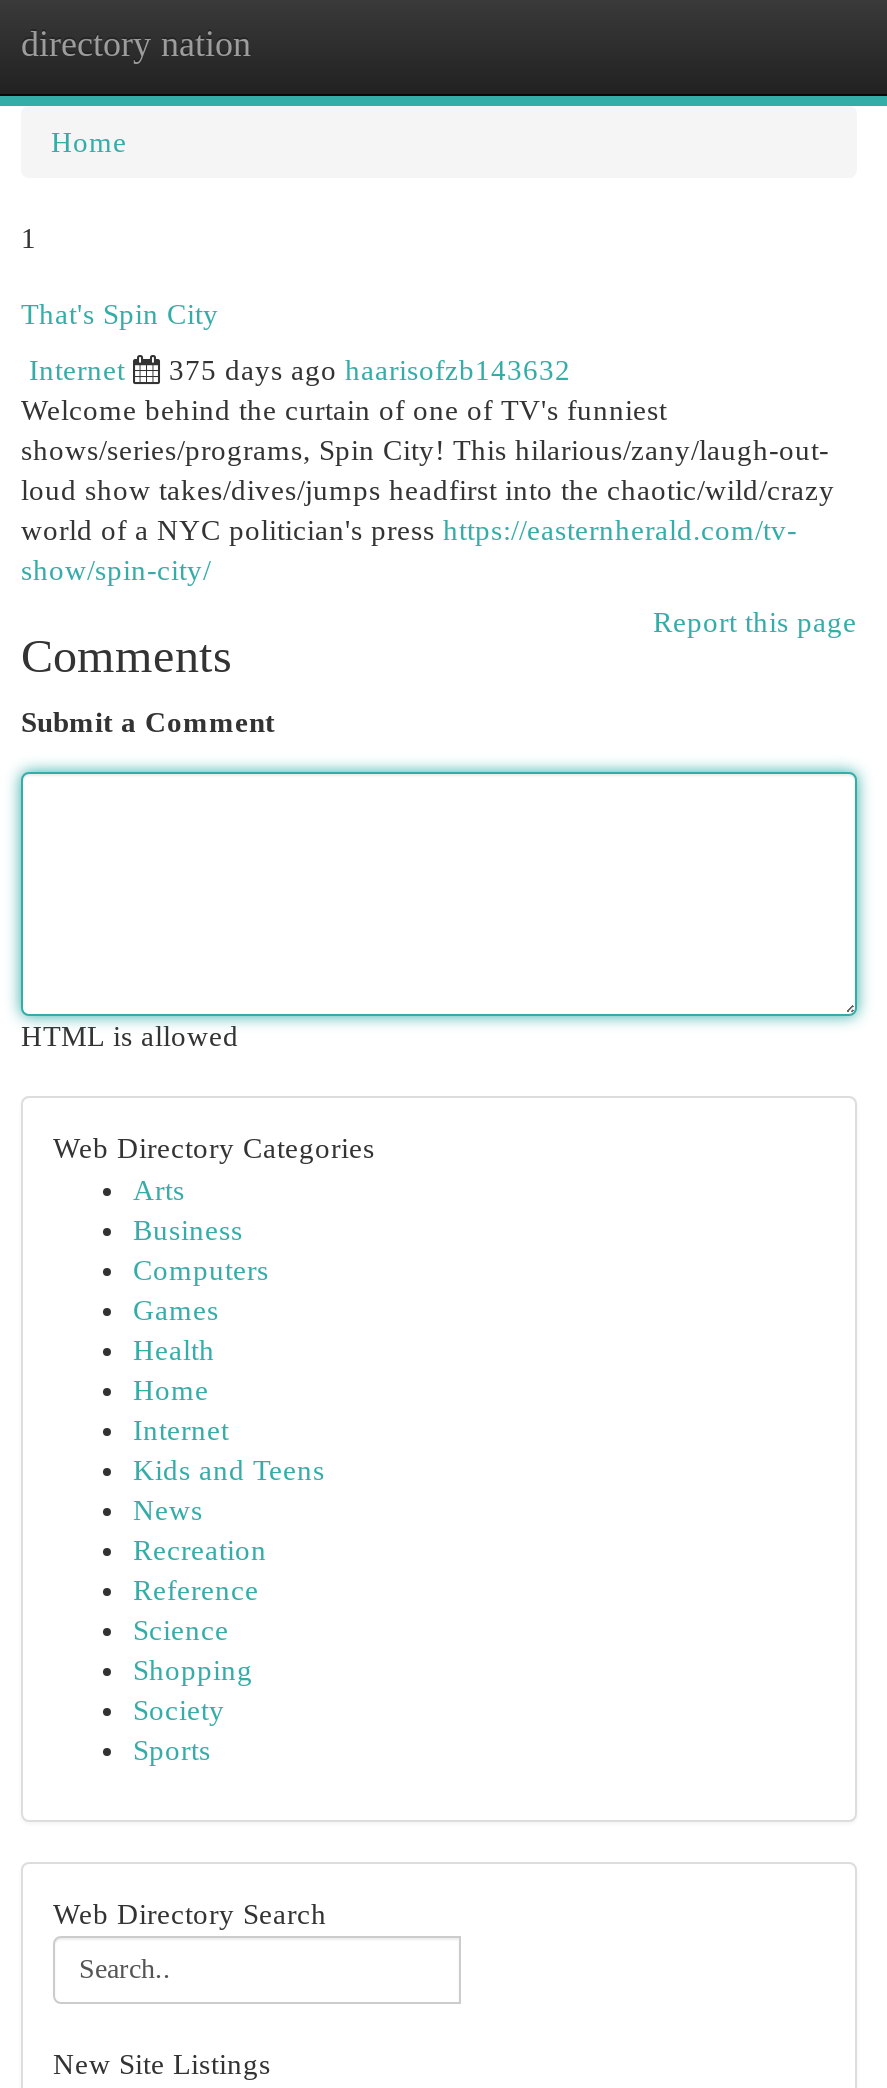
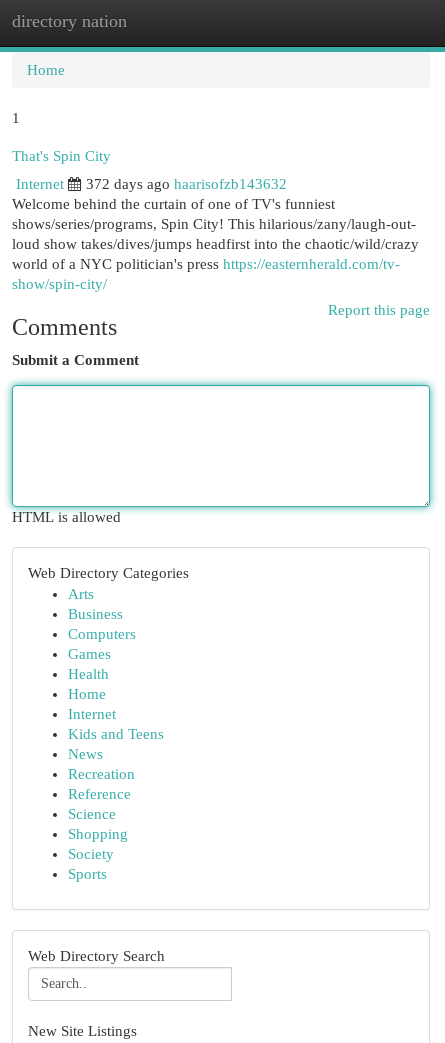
[169,354,571,386] 375 days ago haarisofzb143632 -> [86,176,287,192] 372 days ago haarisofzb143632

